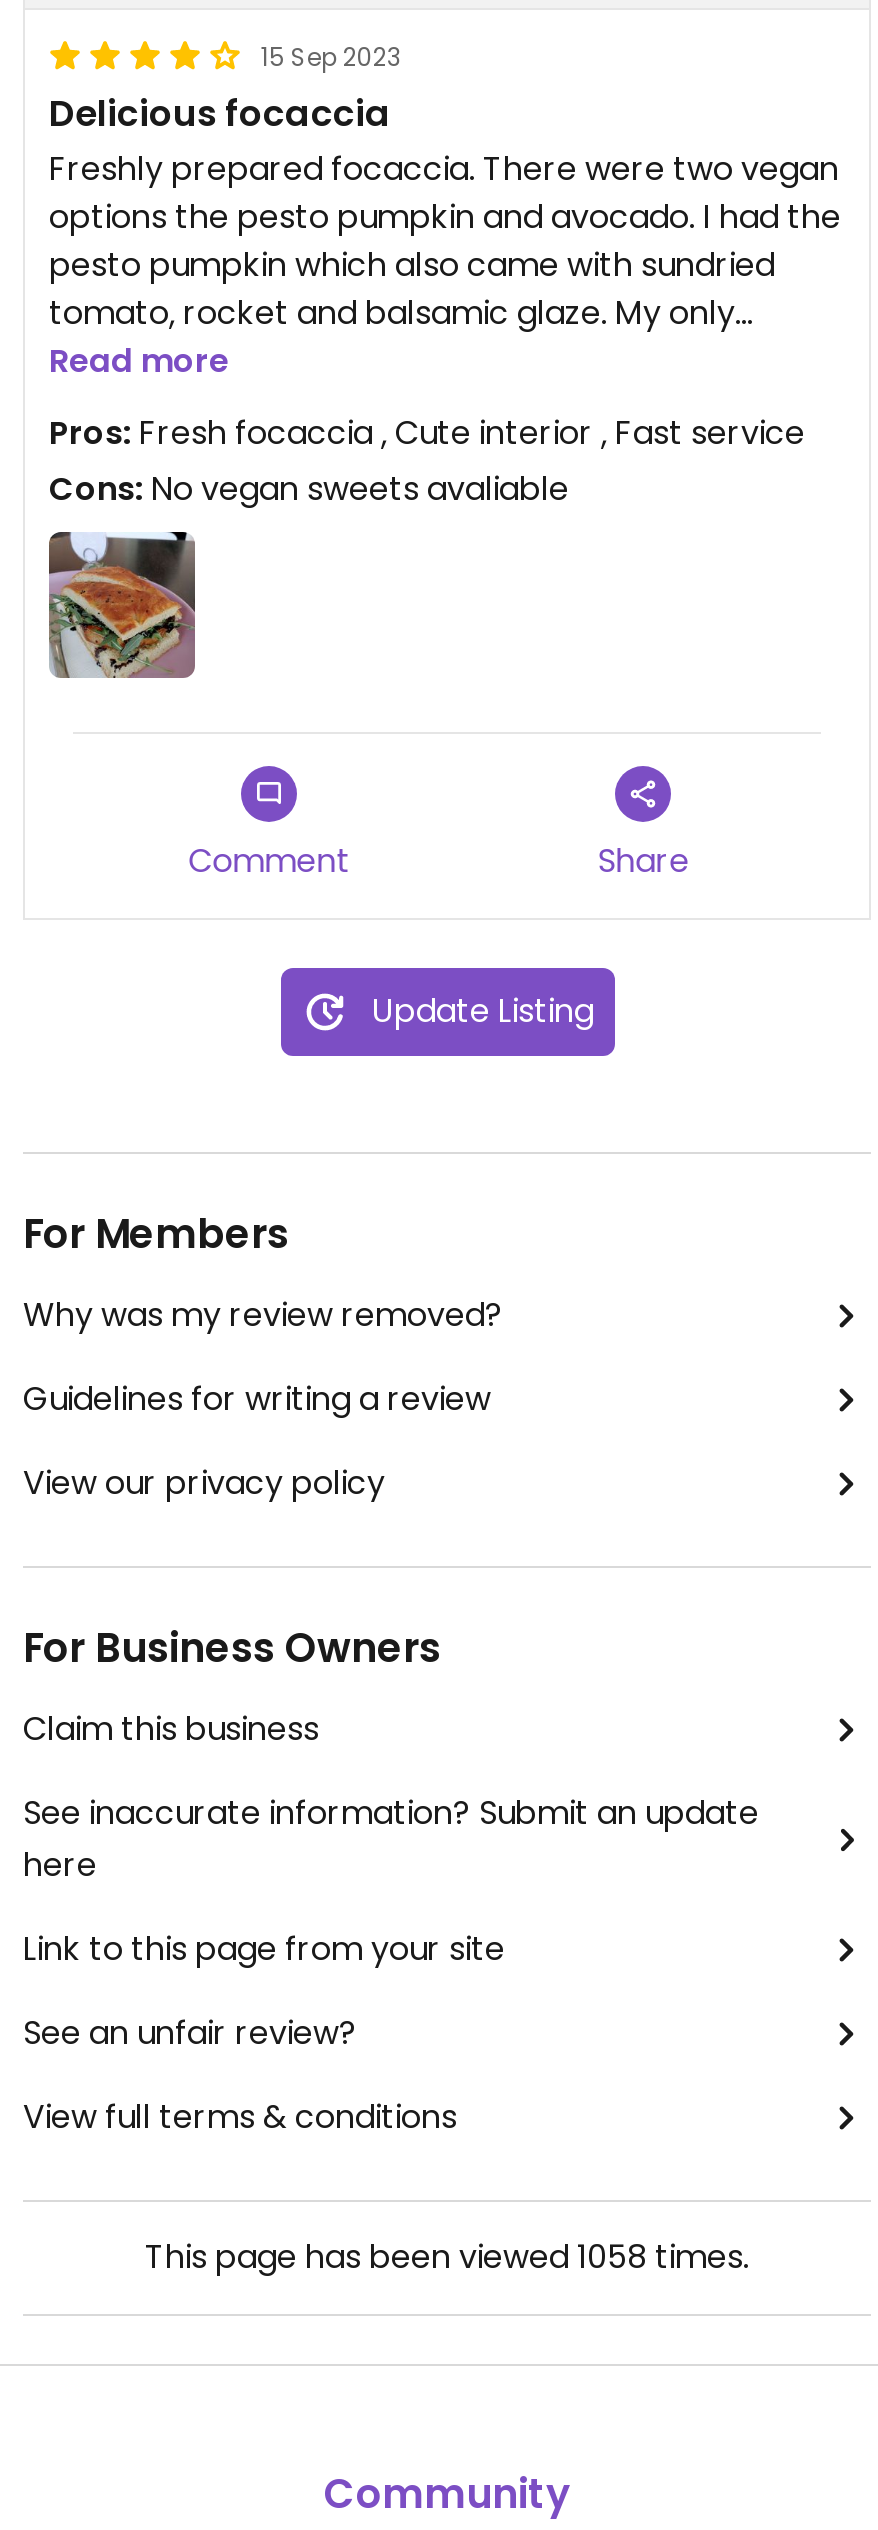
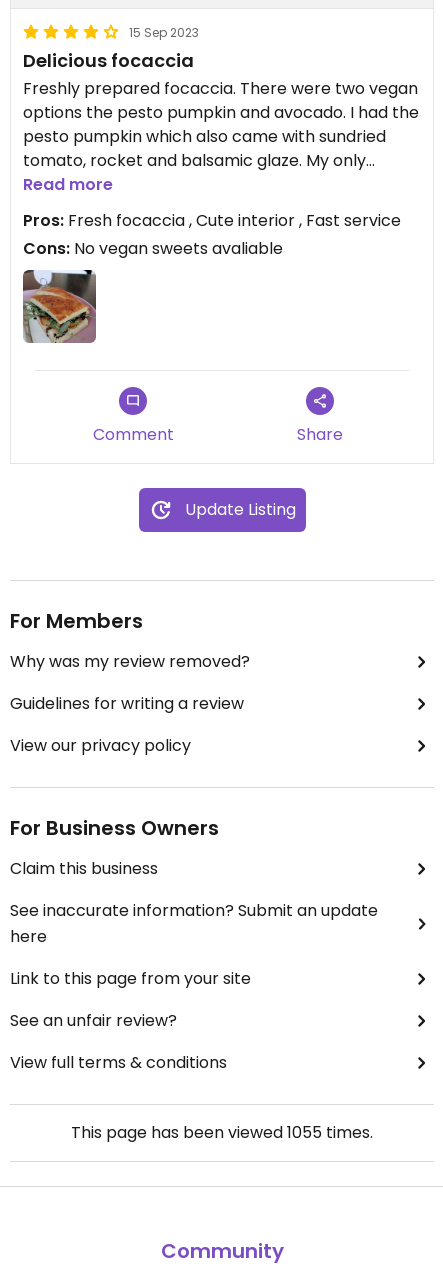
[145,2234,749,2280] This page has been viewed 1058 times. -> [71,1121,373,1144] This page has been viewed 1055 times.

